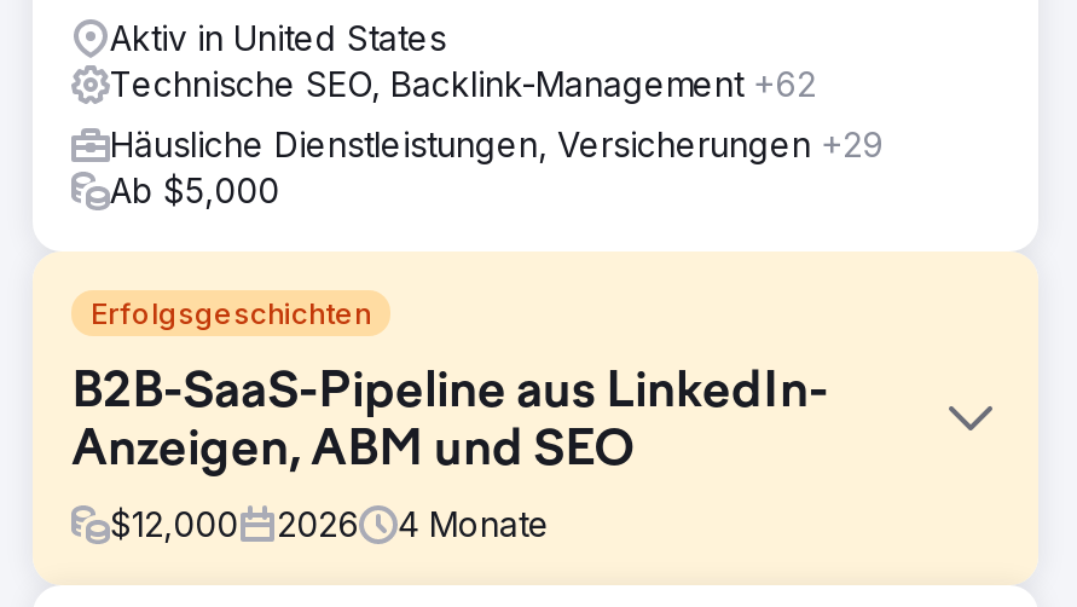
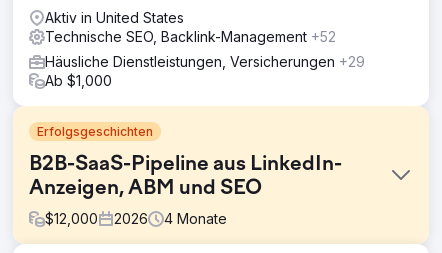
[110,63,816,104] Technische SEO, Backlink-Management +62 -> [45,28,336,45] Technische SEO, Backlink-Management +52
[110,169,279,210] Ab $5,000 -> [45,72,112,89] Ab $1,000

